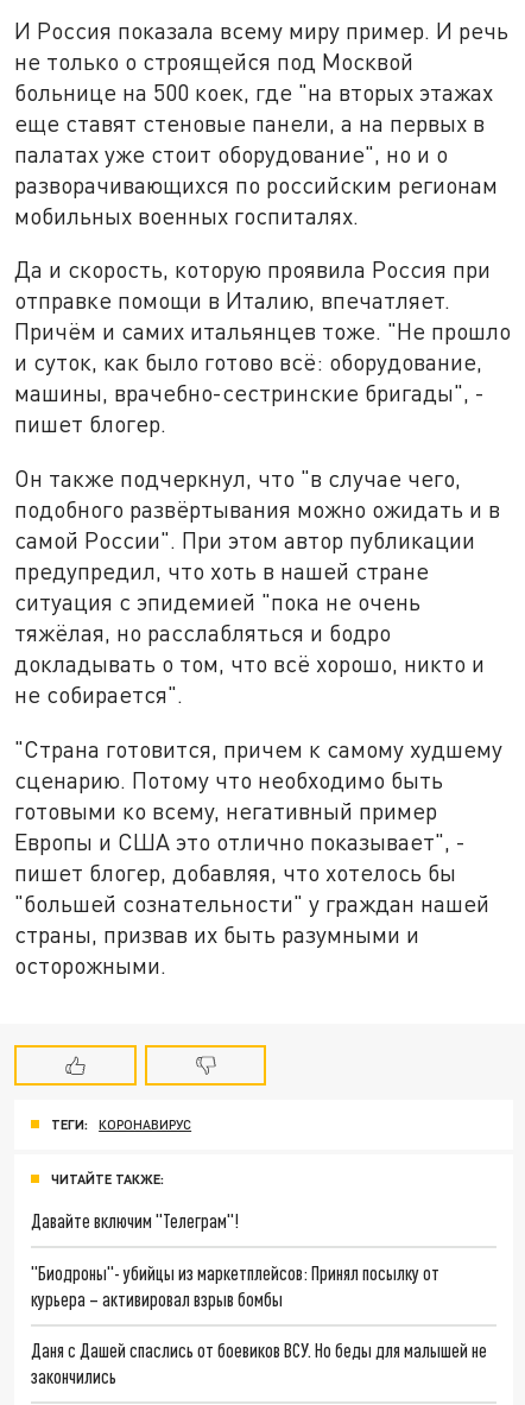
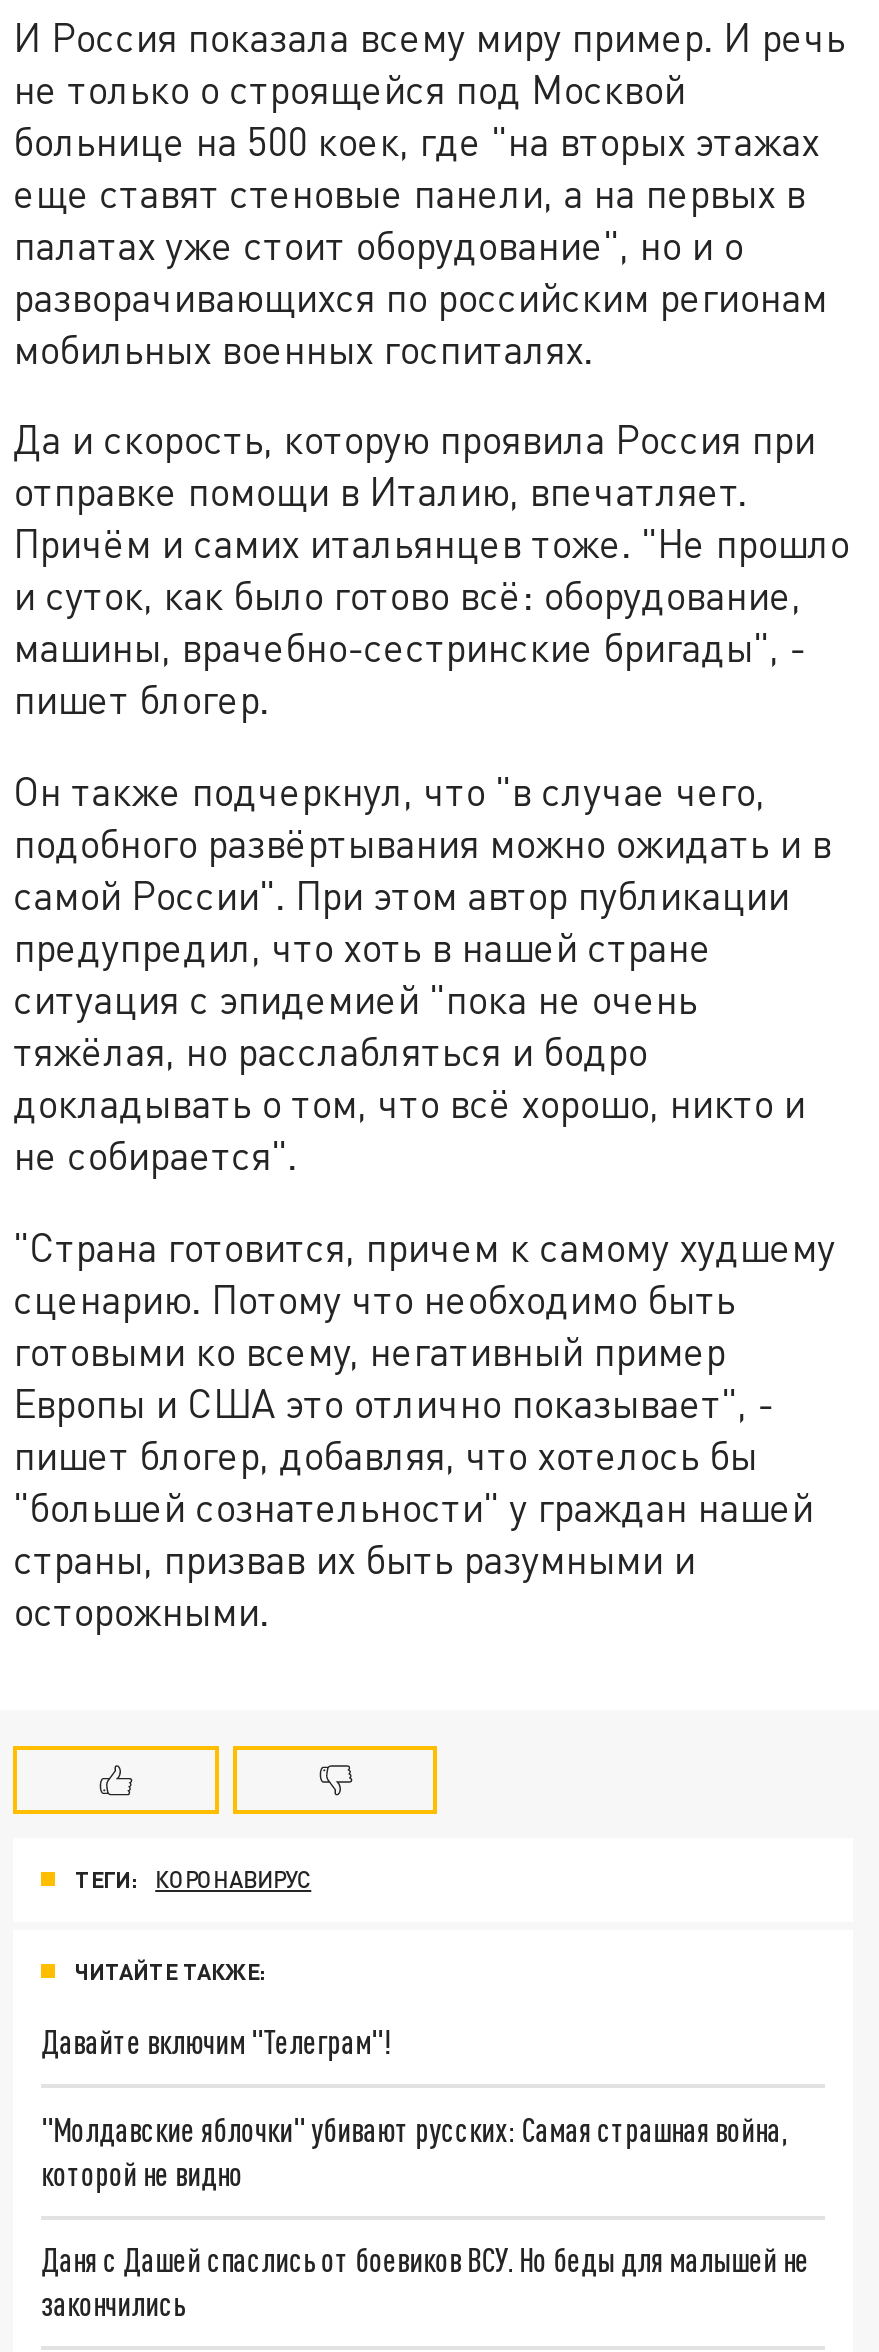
[31,1261,440,1310] "Биодроны"- убийцы из маркетплейсов: Принял посылку от | курьера – активировал взрыв бомбы -> [41,2109,787,2191] "Молдавские яблочки" убивают русских: Самая страшная война, | которой не видно

